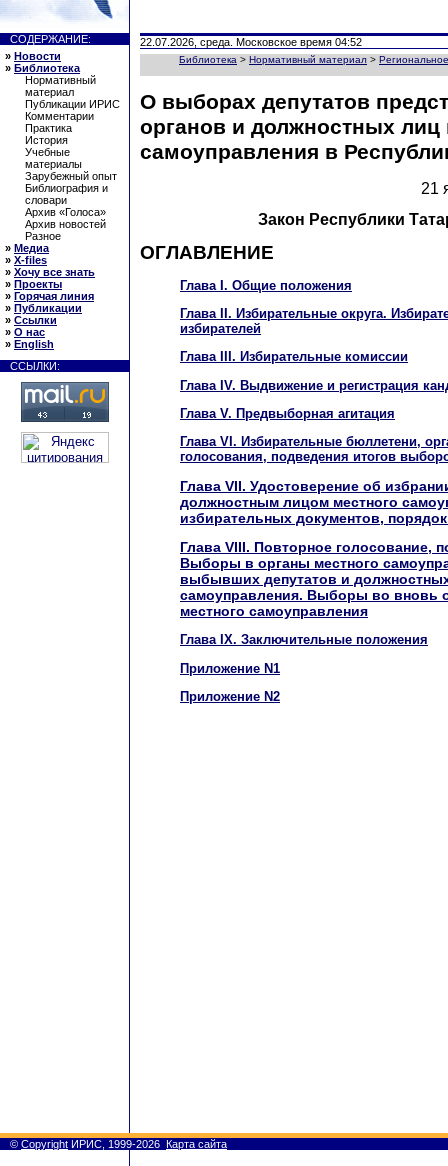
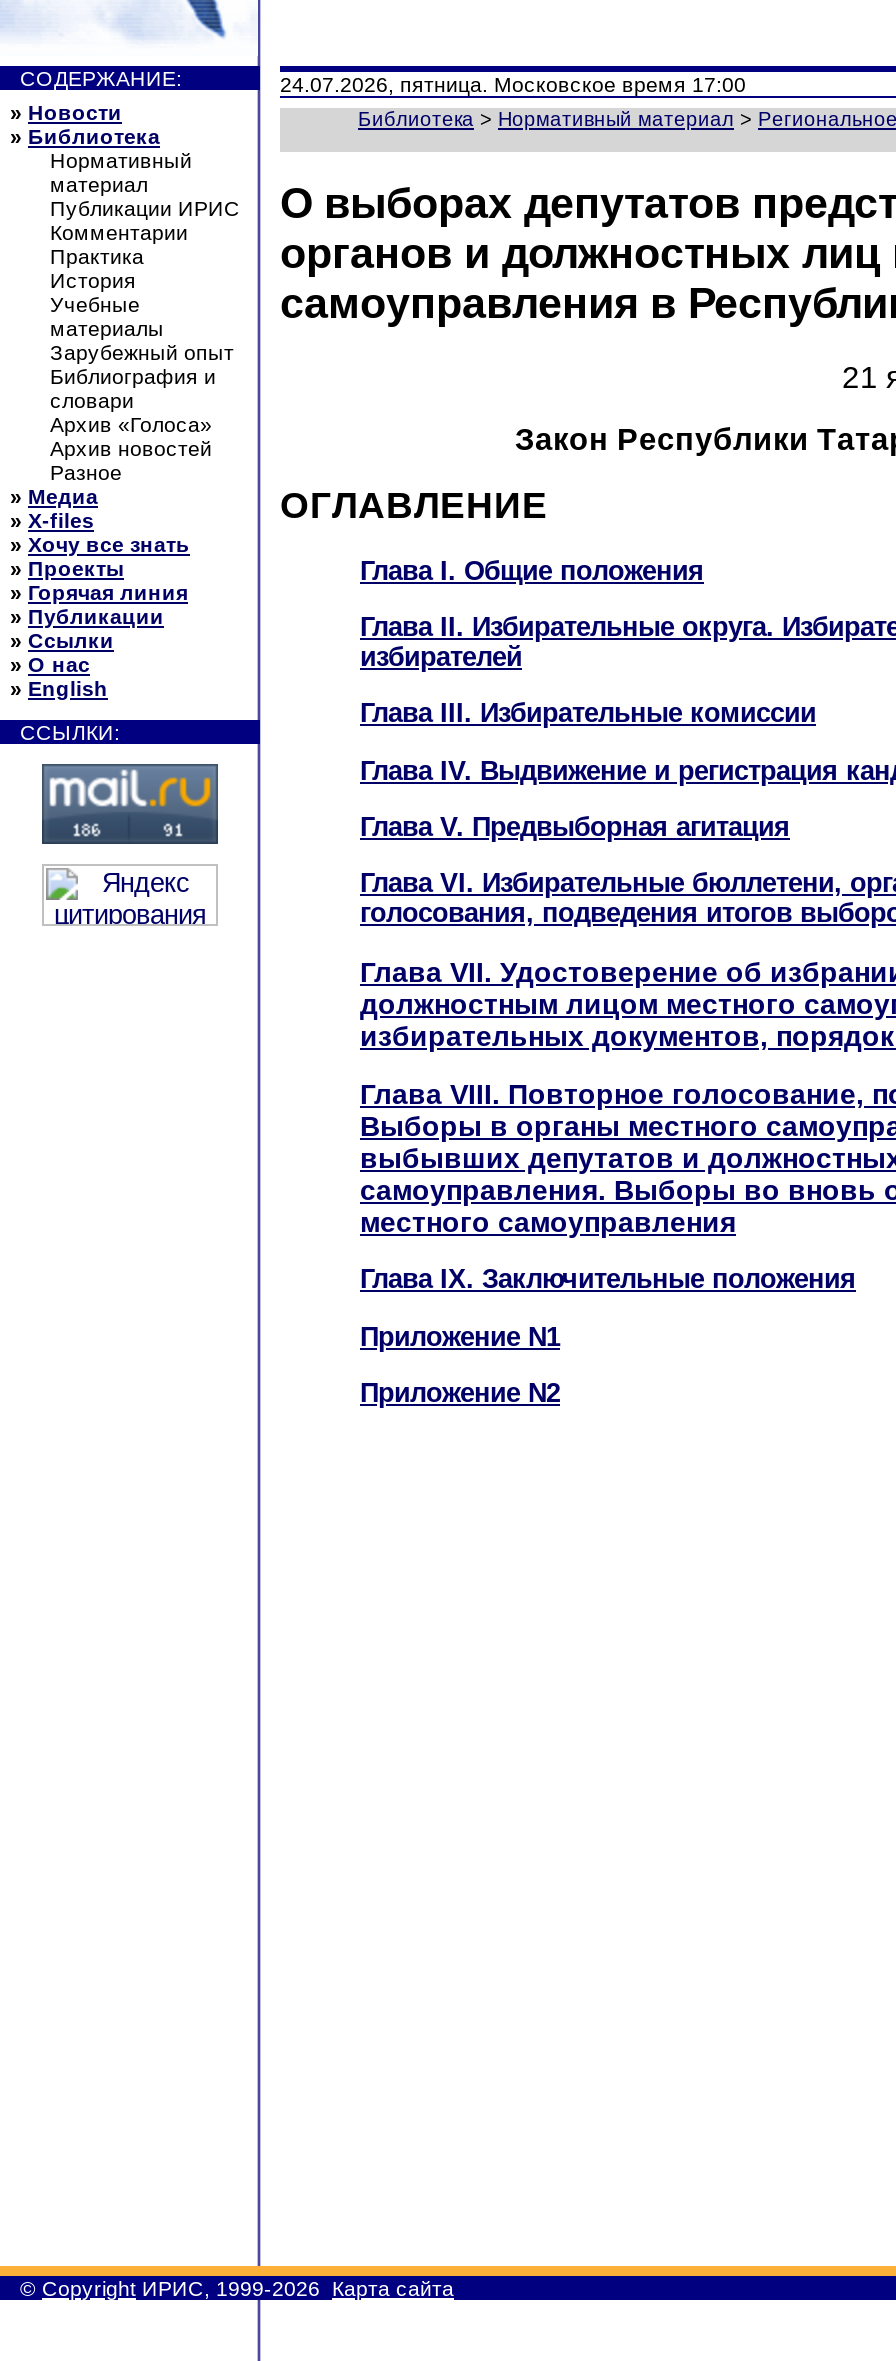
[140,36,362,48] 22.07.2026, среда. Московское время 04:52 -> [280,72,746,96] 24.07.2026, пятница. Московское время 17:00

